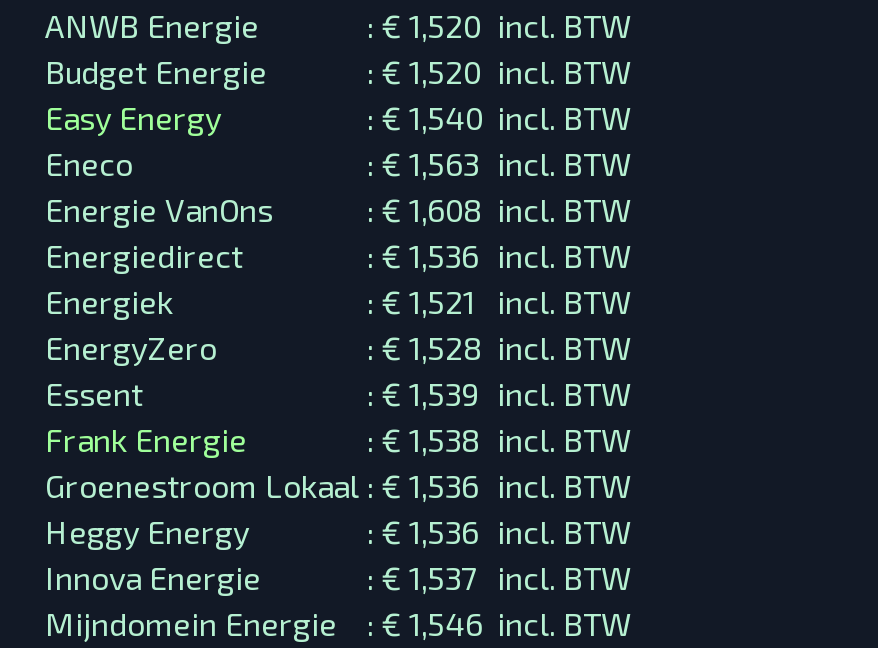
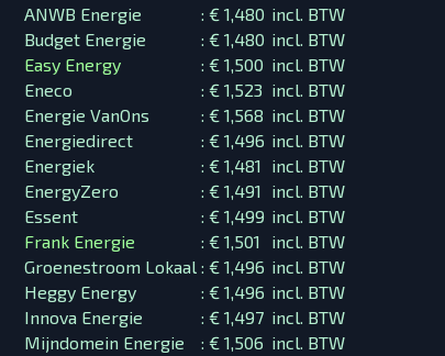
[367,6,631,44] : € 1,520 incl. BTW -> [201,4,345,24] : € 1,480 incl. BTW
[367,52,631,90] : € 1,520 incl. BTW -> [201,29,345,50] : € 1,480 incl. BTW
[367,98,631,136] : € 1,540 incl. BTW -> [201,54,345,75] : € 1,500 incl. BTW
[367,144,631,182] : € 1,563 incl. BTW -> [201,79,345,100] : € 1,523 incl. BTW
[367,190,631,228] : € 1,608 incl. BTW -> [201,105,345,125] : € 1,568 incl. BTW
[367,236,631,274] : € 1,536 incl. BTW -> [201,130,345,151] : € 1,496 incl. BTW
[367,282,631,320] : € 1,521 incl. BTW -> [201,155,345,176] : € 1,481 incl. BTW
[367,328,631,366] : € 1,528 incl. BTW -> [201,180,345,201] : € 1,491 incl. BTW
[367,374,631,412] : € 1,539 incl. BTW -> [201,206,345,227] : € 1,499 incl. BTW
[367,420,631,458] : € 1,538 incl. BTW -> [201,231,345,252] : € 1,501 incl. BTW
[45,466,631,504] Groenestroom Lokaal : € 1,536 incl. BTW -> [24,256,345,277] Groenestroom Lokaal : € 1,496 incl. BTW
[367,512,631,550] : € 1,536 incl. BTW -> [201,282,345,302] : € 1,496 incl. BTW
[367,558,631,596] : € 1,537 incl. BTW -> [201,307,345,328] : € 1,497 incl. BTW
[45,604,631,642] Mijndomein Energie : € 1,546 incl. BTW -> [24,332,345,353] Mijndomein Energie : € 1,506 incl. BTW

